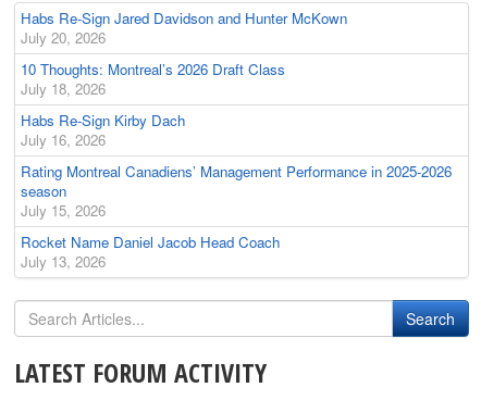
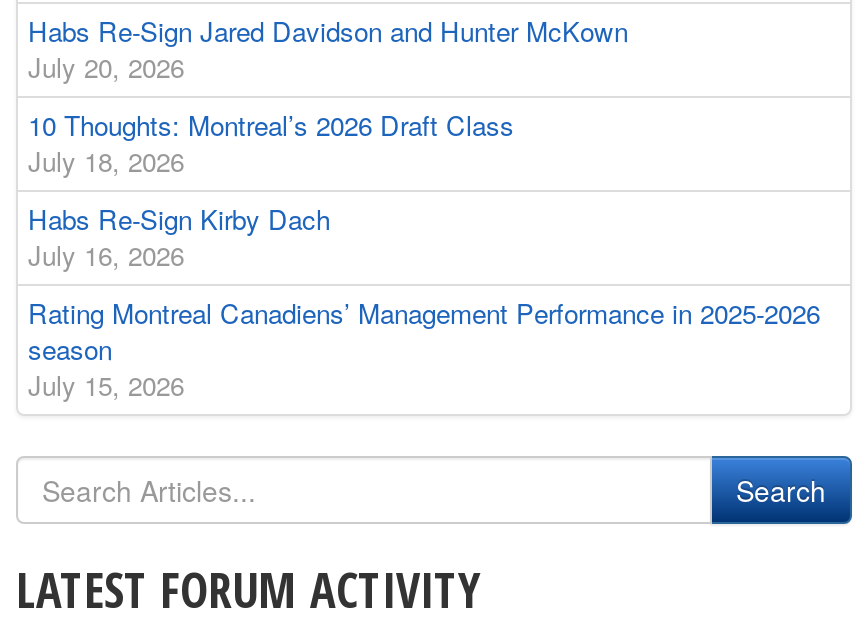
[21,232,280,272] Rocket Name Daniel Jacob Head Coach | July 13, 2026 -> none

